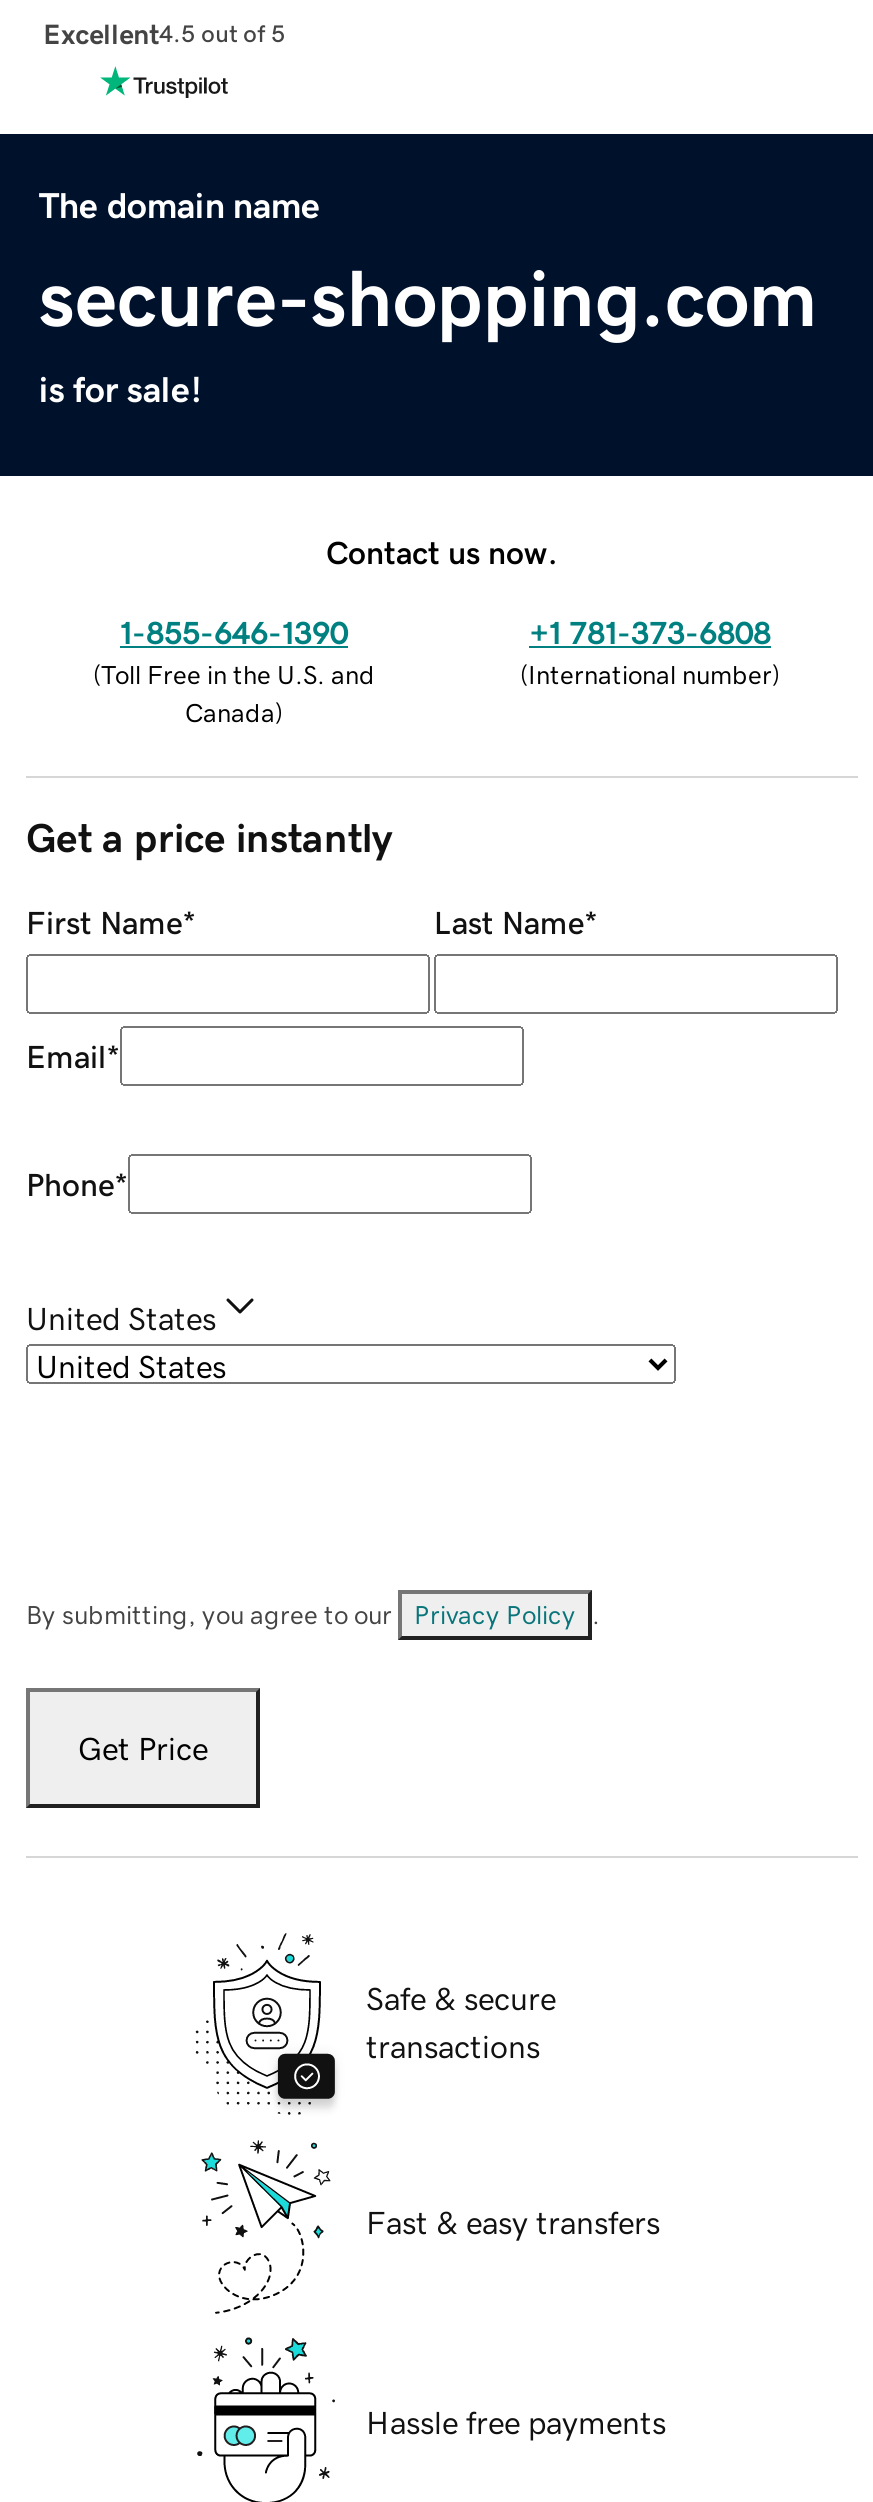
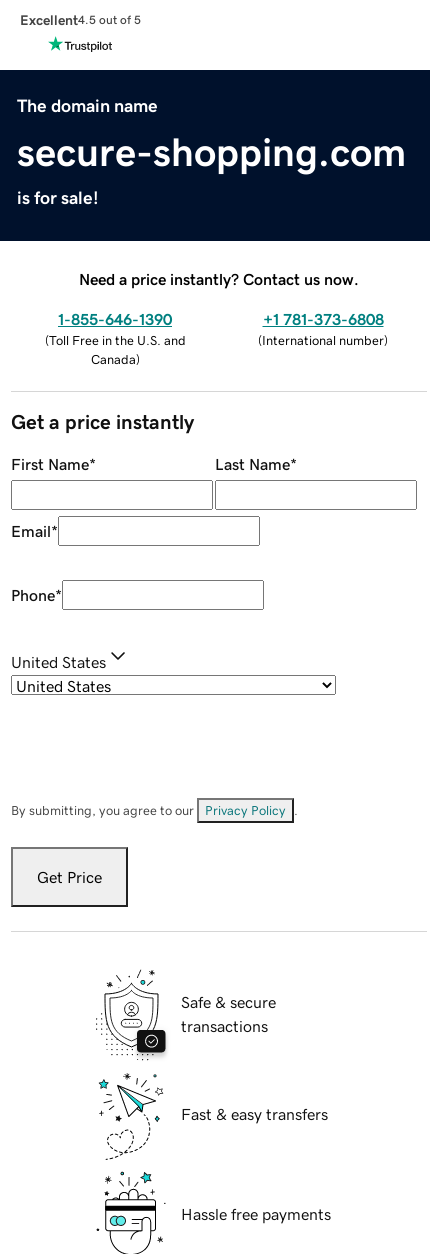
[326,535,558,567] Contact us now. -> [79,271,359,287] Need a price instantly? Contact us now.

